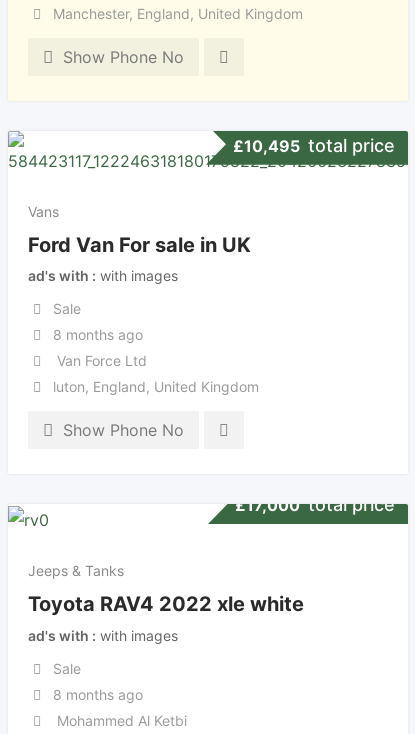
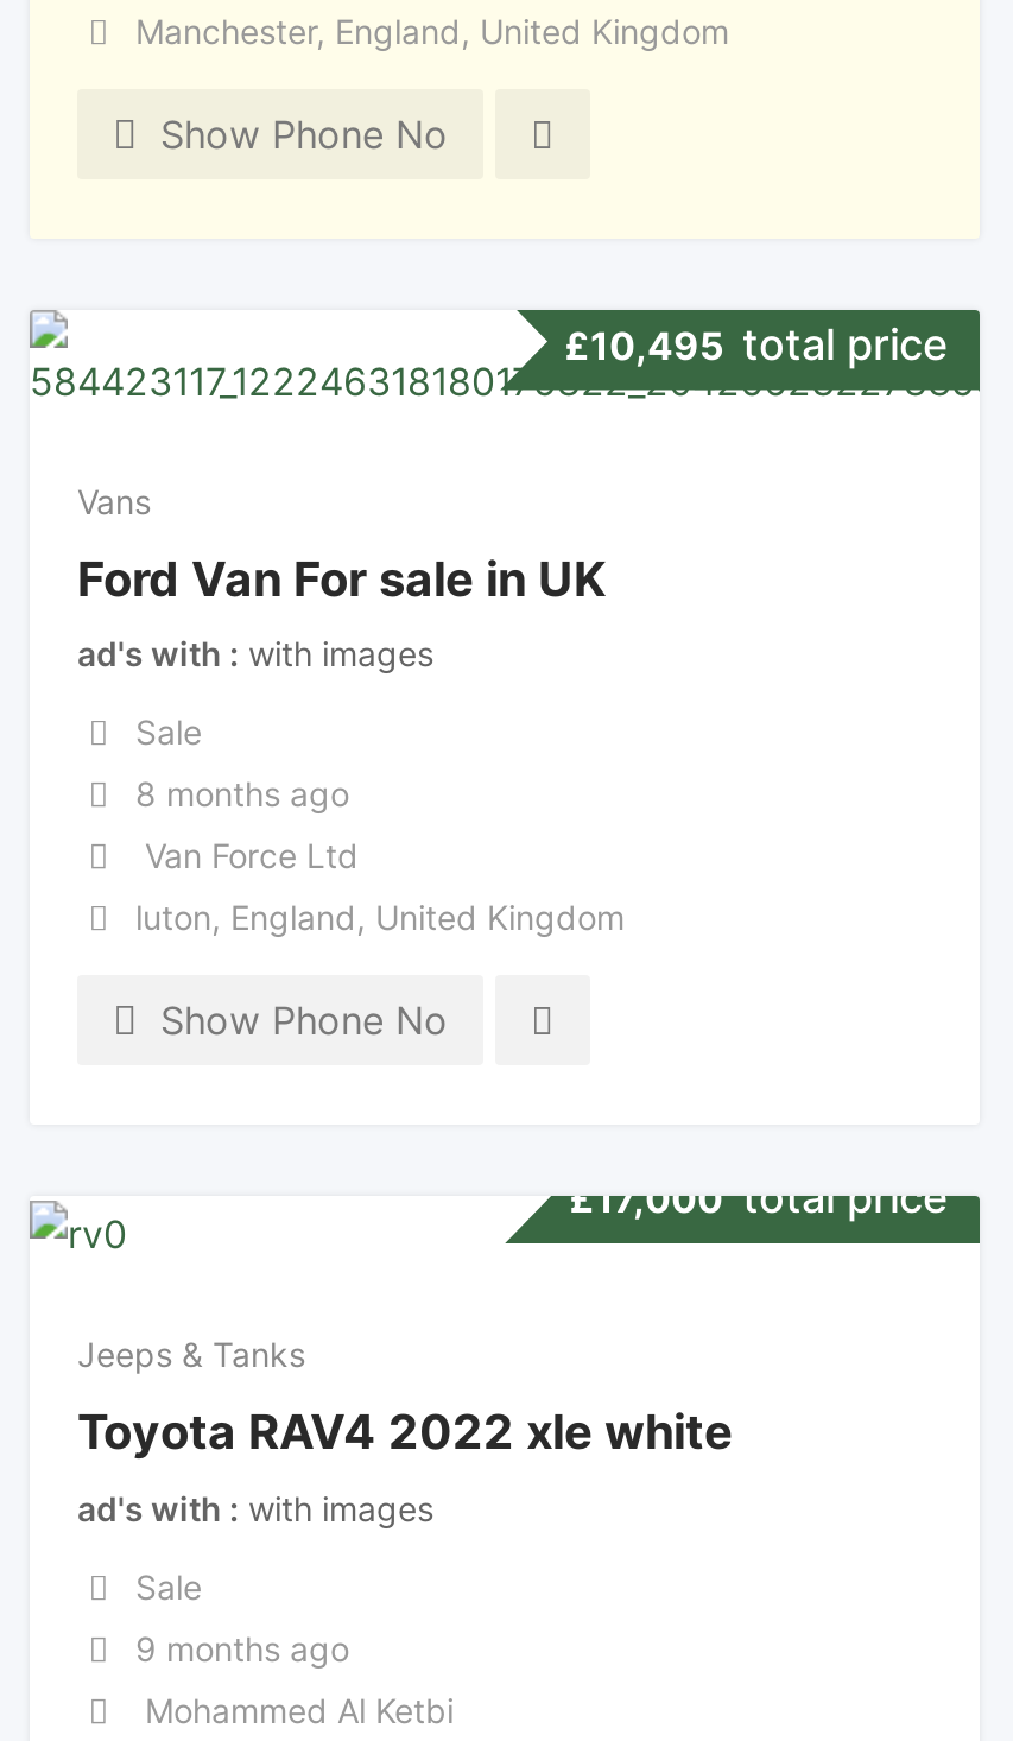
[52,686,142,703] 8 months ago -> [135,1627,349,1668] 9 months ago

